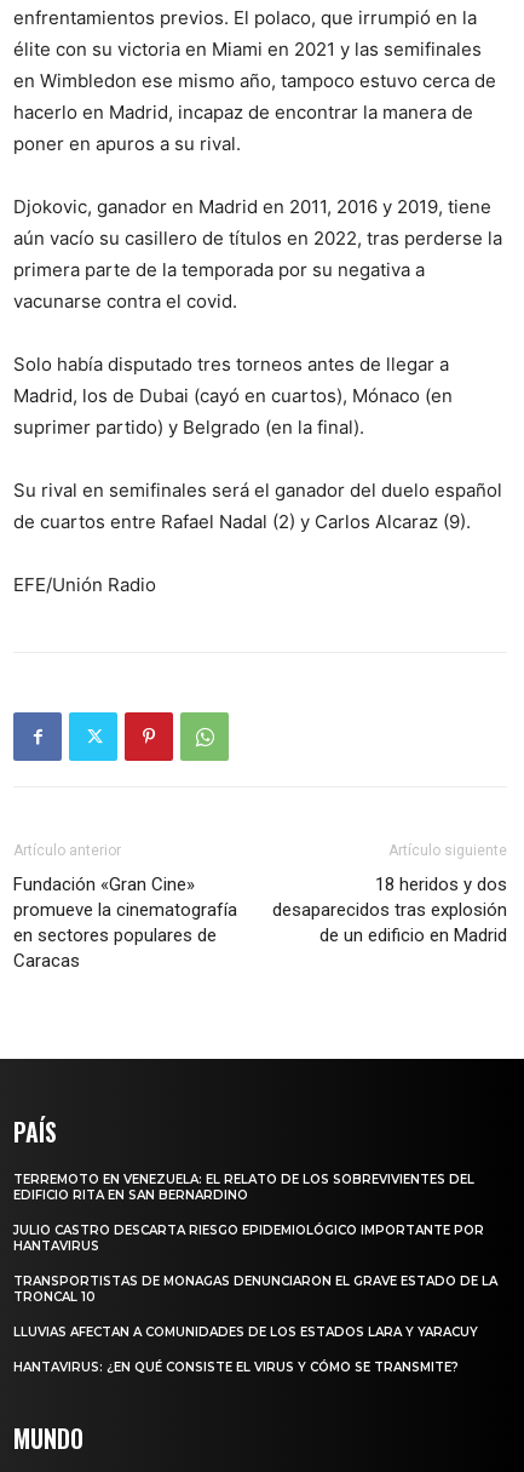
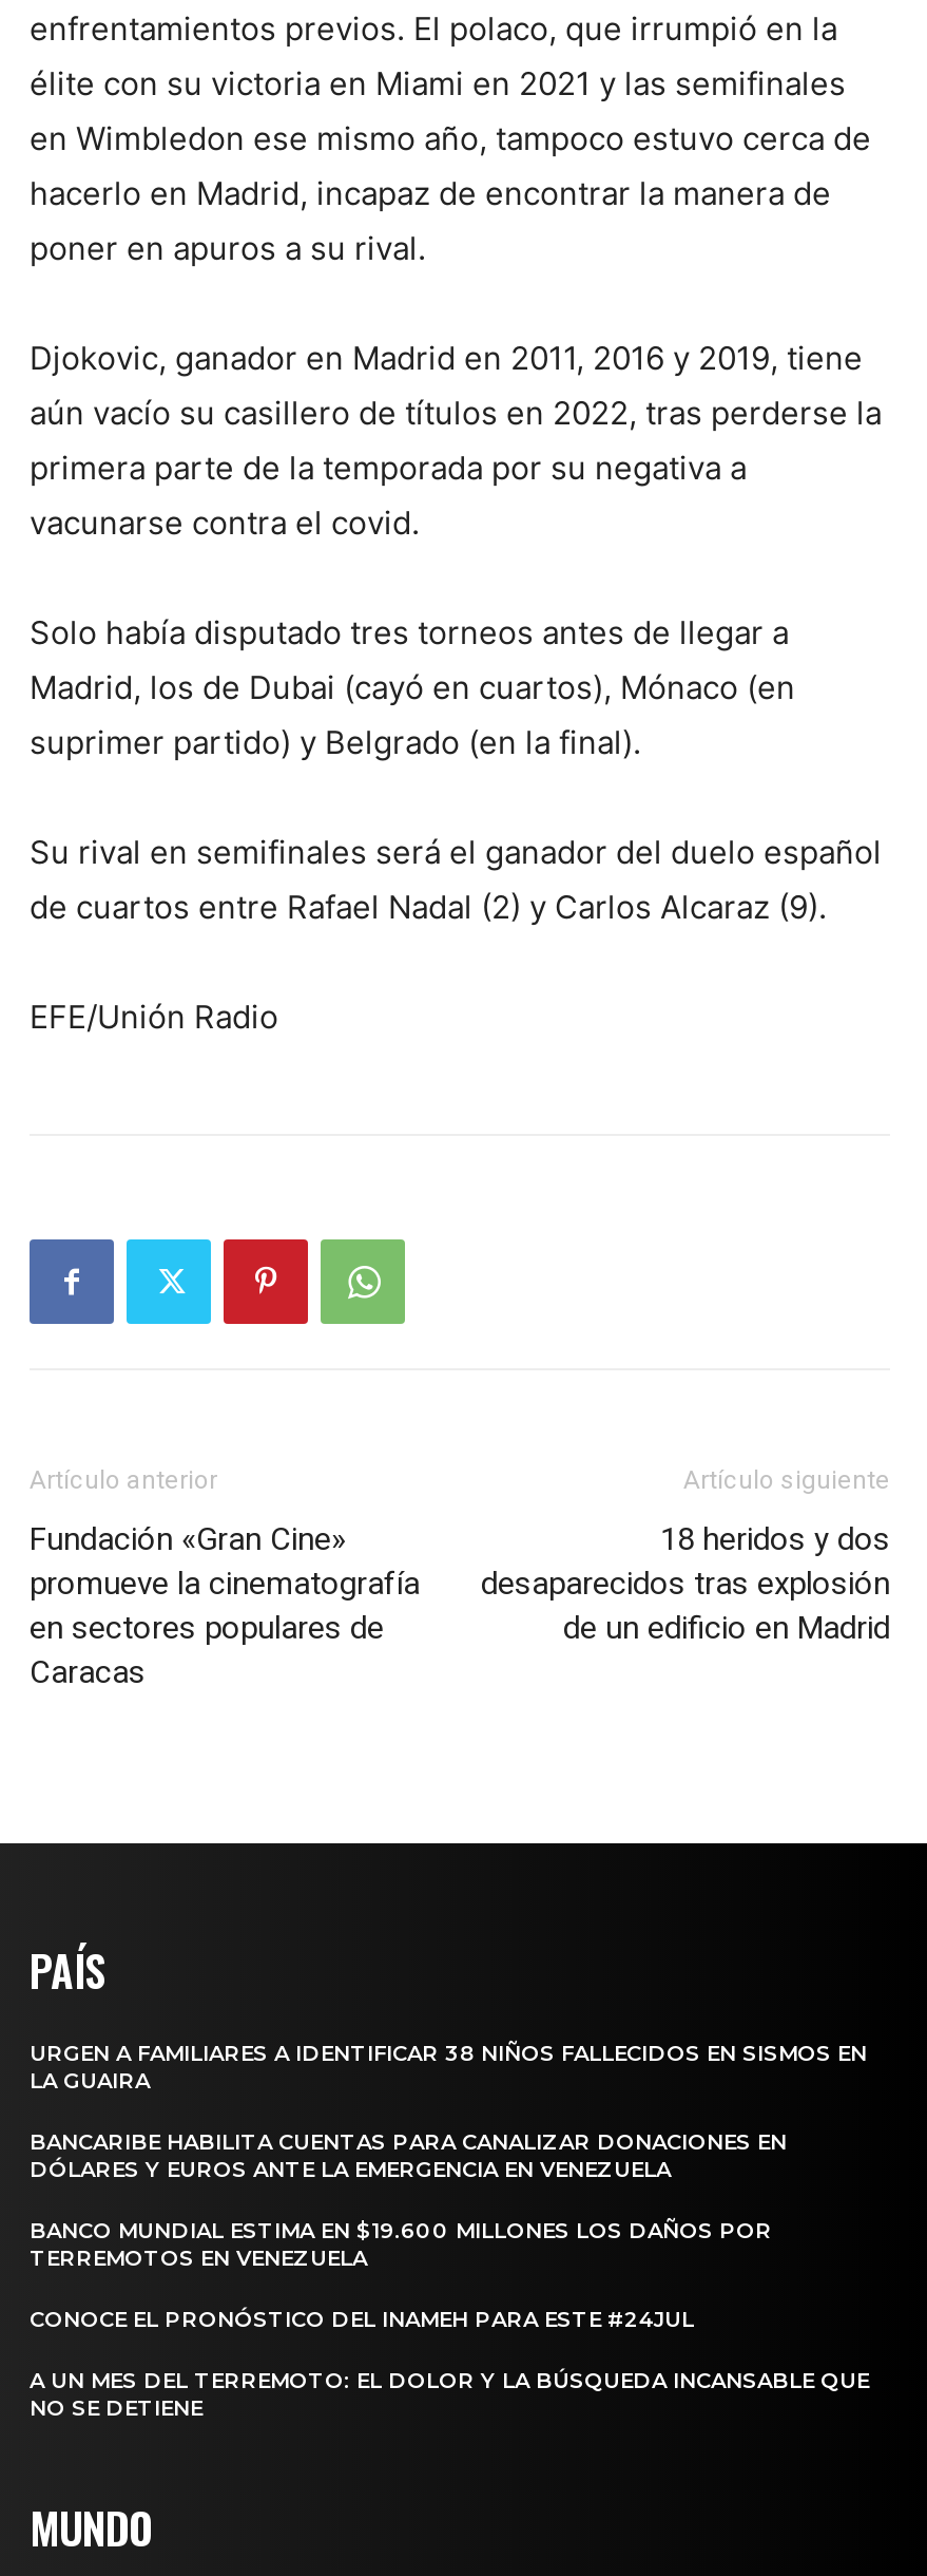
[13,1172,474,1203] TERREMOTO EN VENEZUELA: EL RELATO DE LOS SOBREVIVIENTES DEL | EDIFICIO RITA EN SAN BERNARDINO -> [30,2040,867,2095] URGEN A FAMILIARES A IDENTIFICAR 38 NIÑOS FALLECIDOS EN SISMOS EN | LA GUAIRA
[13,1222,484,1254] JULIO CASTRO DESCARTA RIESGO EPIDEMIOLÓGICO IMPORTANTE POR | HANTAVIRUS -> [30,2128,787,2183] BANCARIBE HABILITA CUENTAS PARA CANALIZAR DONACIONES EN | DÓLARES Y EUROS ANTE LA EMERGENCIA EN VENEZUELA
[13,1273,497,1305] TRANSPORTISTAS DE MONAGAS DENUNCIARON EL GRAVE ESTADO DE LA | TRONCAL 10 -> [30,2217,772,2272] BANCO MUNDIAL ESTIMA EN $19.600 MILLONES LOS DAÑOS POR | TERREMOTOS EN VENEZUELA
[13,1324,478,1340] LLUVIAS AFECTAN A COMUNIDADES DE LOS ESTADOS LARA Y YARACUY -> [30,2306,694,2333] CONOCE EL PRONÓSTICO DEL INAMEH PARA ESTE #24JUL
[13,1359,459,1375] HANTAVIRUS: ¿EN QUÉ CONSISTE EL VIRUS Y CÓMO SE TRANSMITE? -> [30,2367,869,2422] A UN MES DEL TERREMOTO: EL DOLOR Y LA BÚSQUEDA INCANSABLE QUE | NO SE DETIENE

